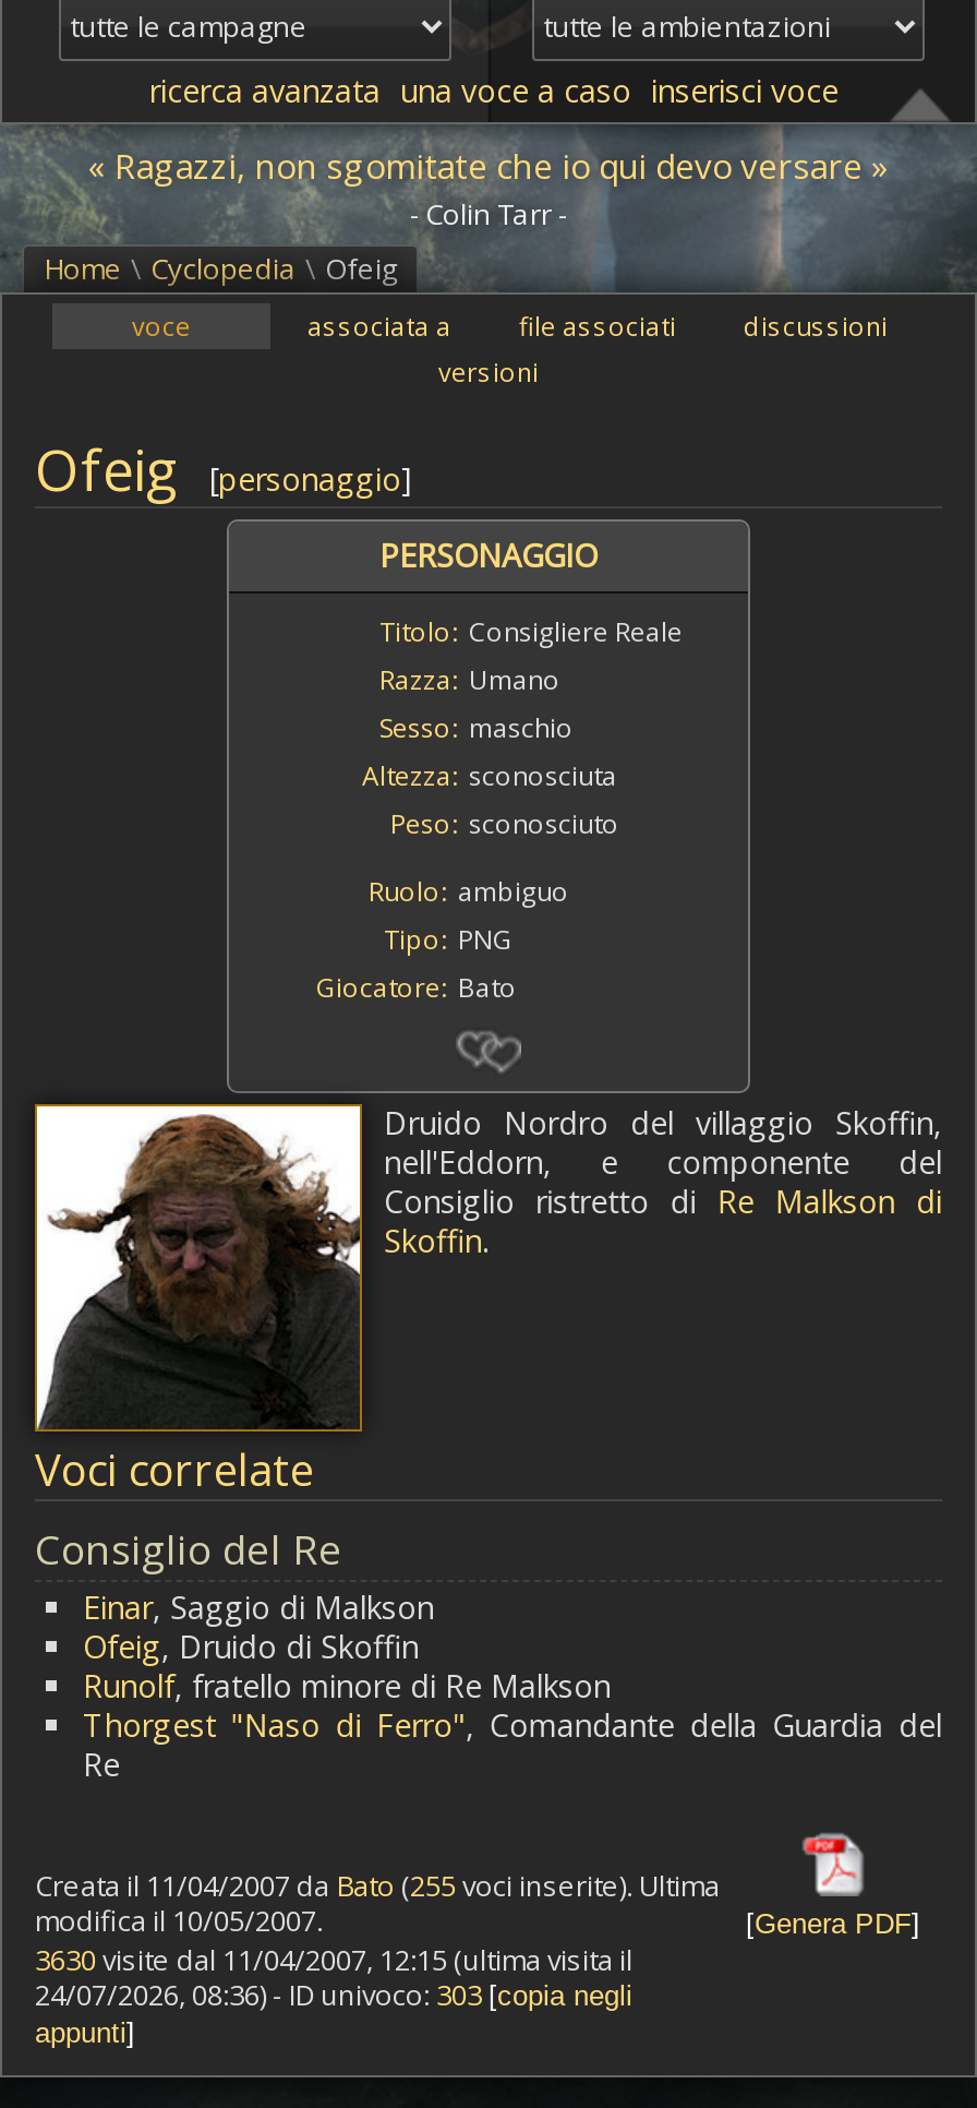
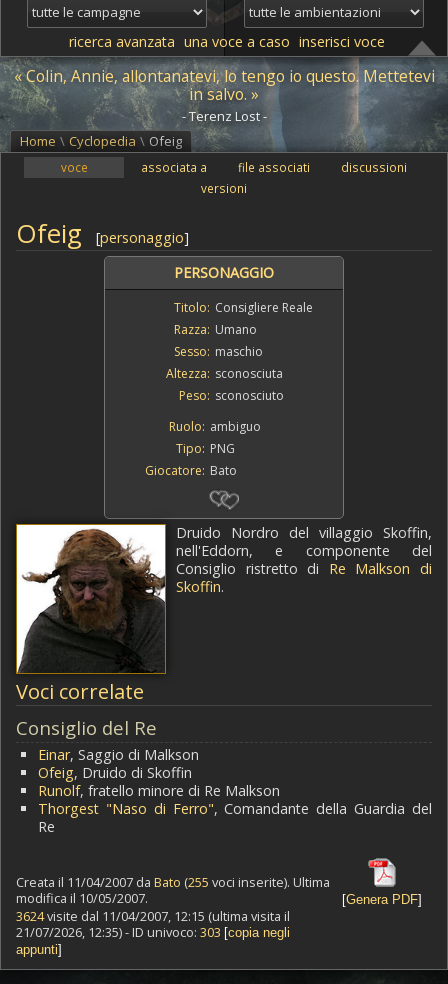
[88,142,889,233] « Ragazzi, non sgomitate che io qui devo versare » | - Colin Tarr - -> [13,65,434,125] « Colin, Annie, allontanatevi, lo tengo io questo. Mettetevi | in salvo. » | - Terenz Lost -
[35,1940,632,1979] 3630 visite dal 11/04/2007, 12:15 (ultima visita il -> [16,907,290,925] 3624 visite dal 11/04/2007, 12:15 (ultima visita il
[35,1975,632,2014] 24/07/2026, 08:36) - ID univoco: 303 [copia negli -> [16,923,290,941] 21/07/2026, 12:35) - ID univoco: 303 [copia negli

